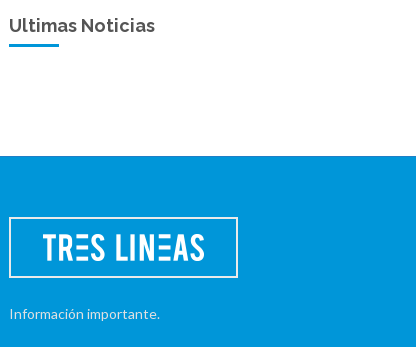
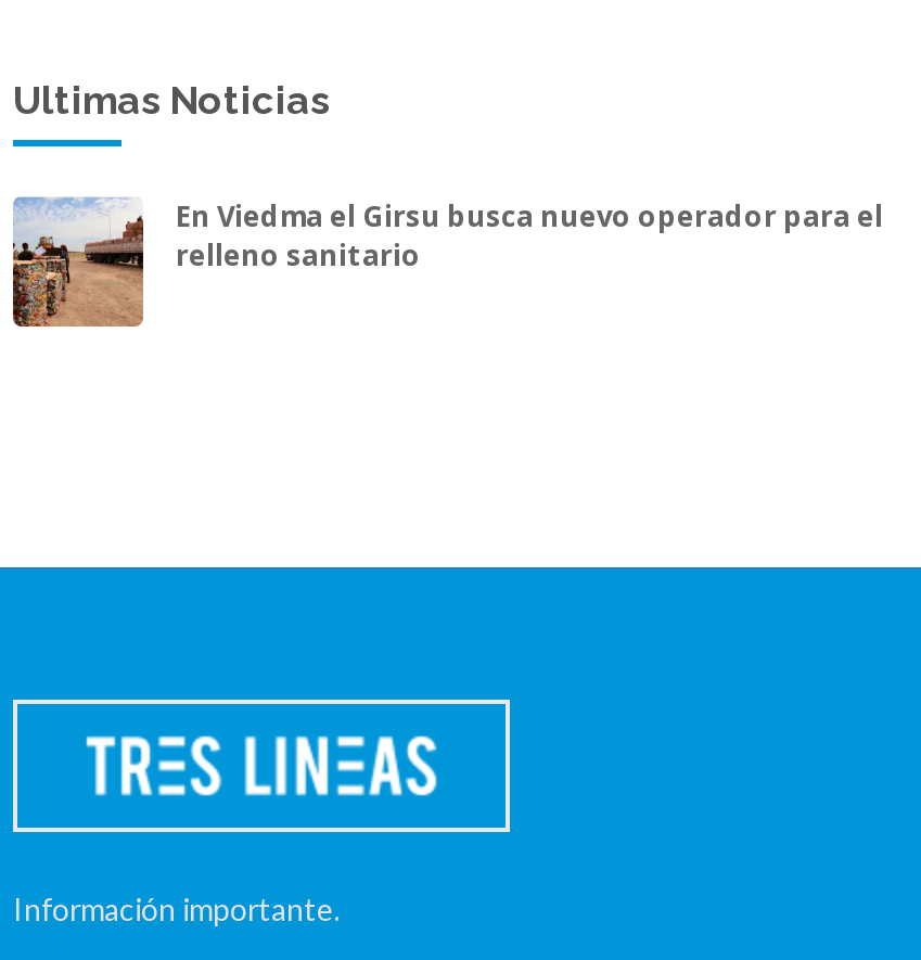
none -> [11,196,883,329] [image] | En Viedma el Girsu busca nuevo operador para el | relleno sanitario

